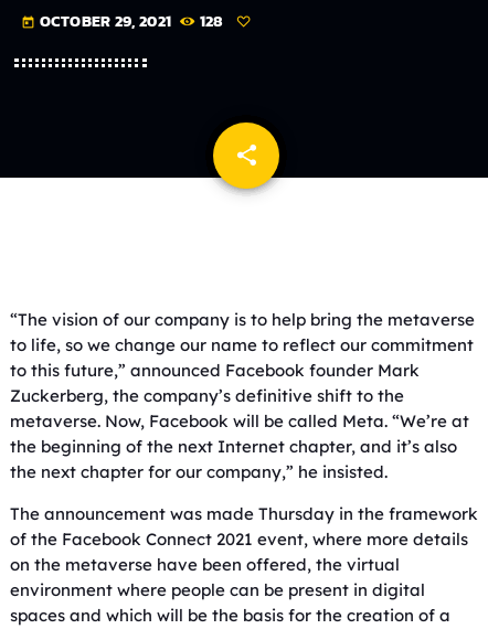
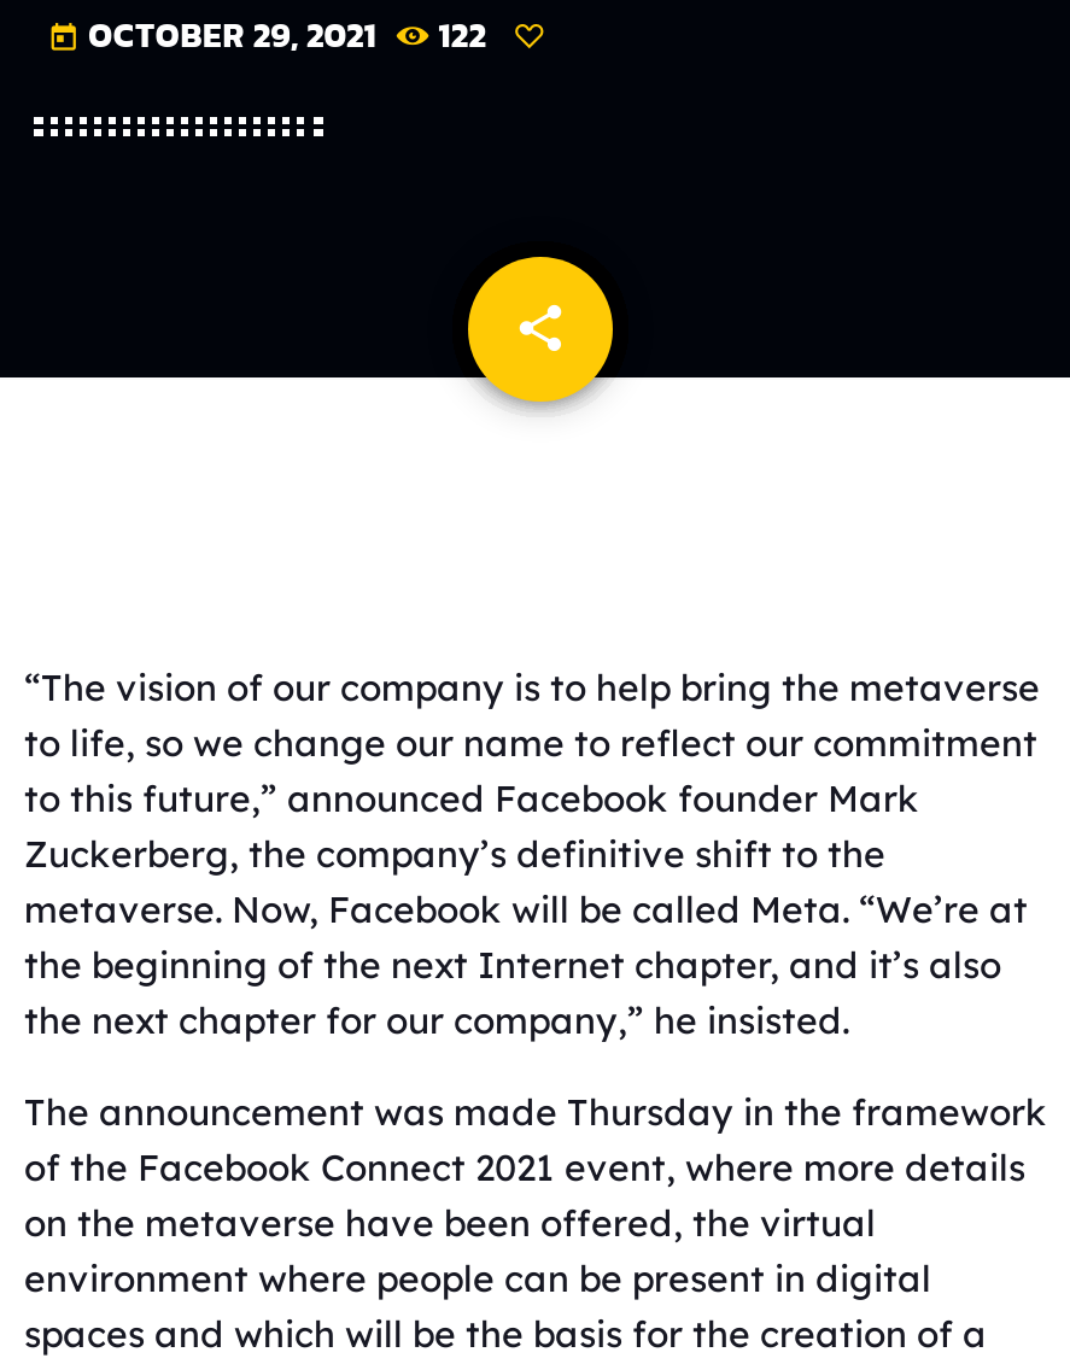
[199,10,227,33] 128 -> [438,11,494,62] 122

